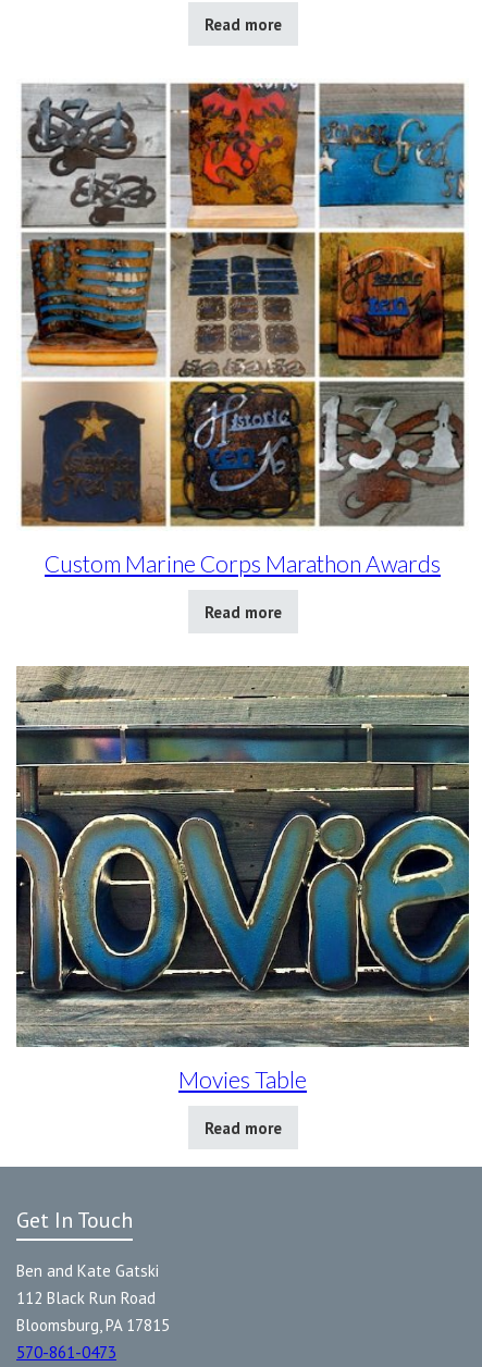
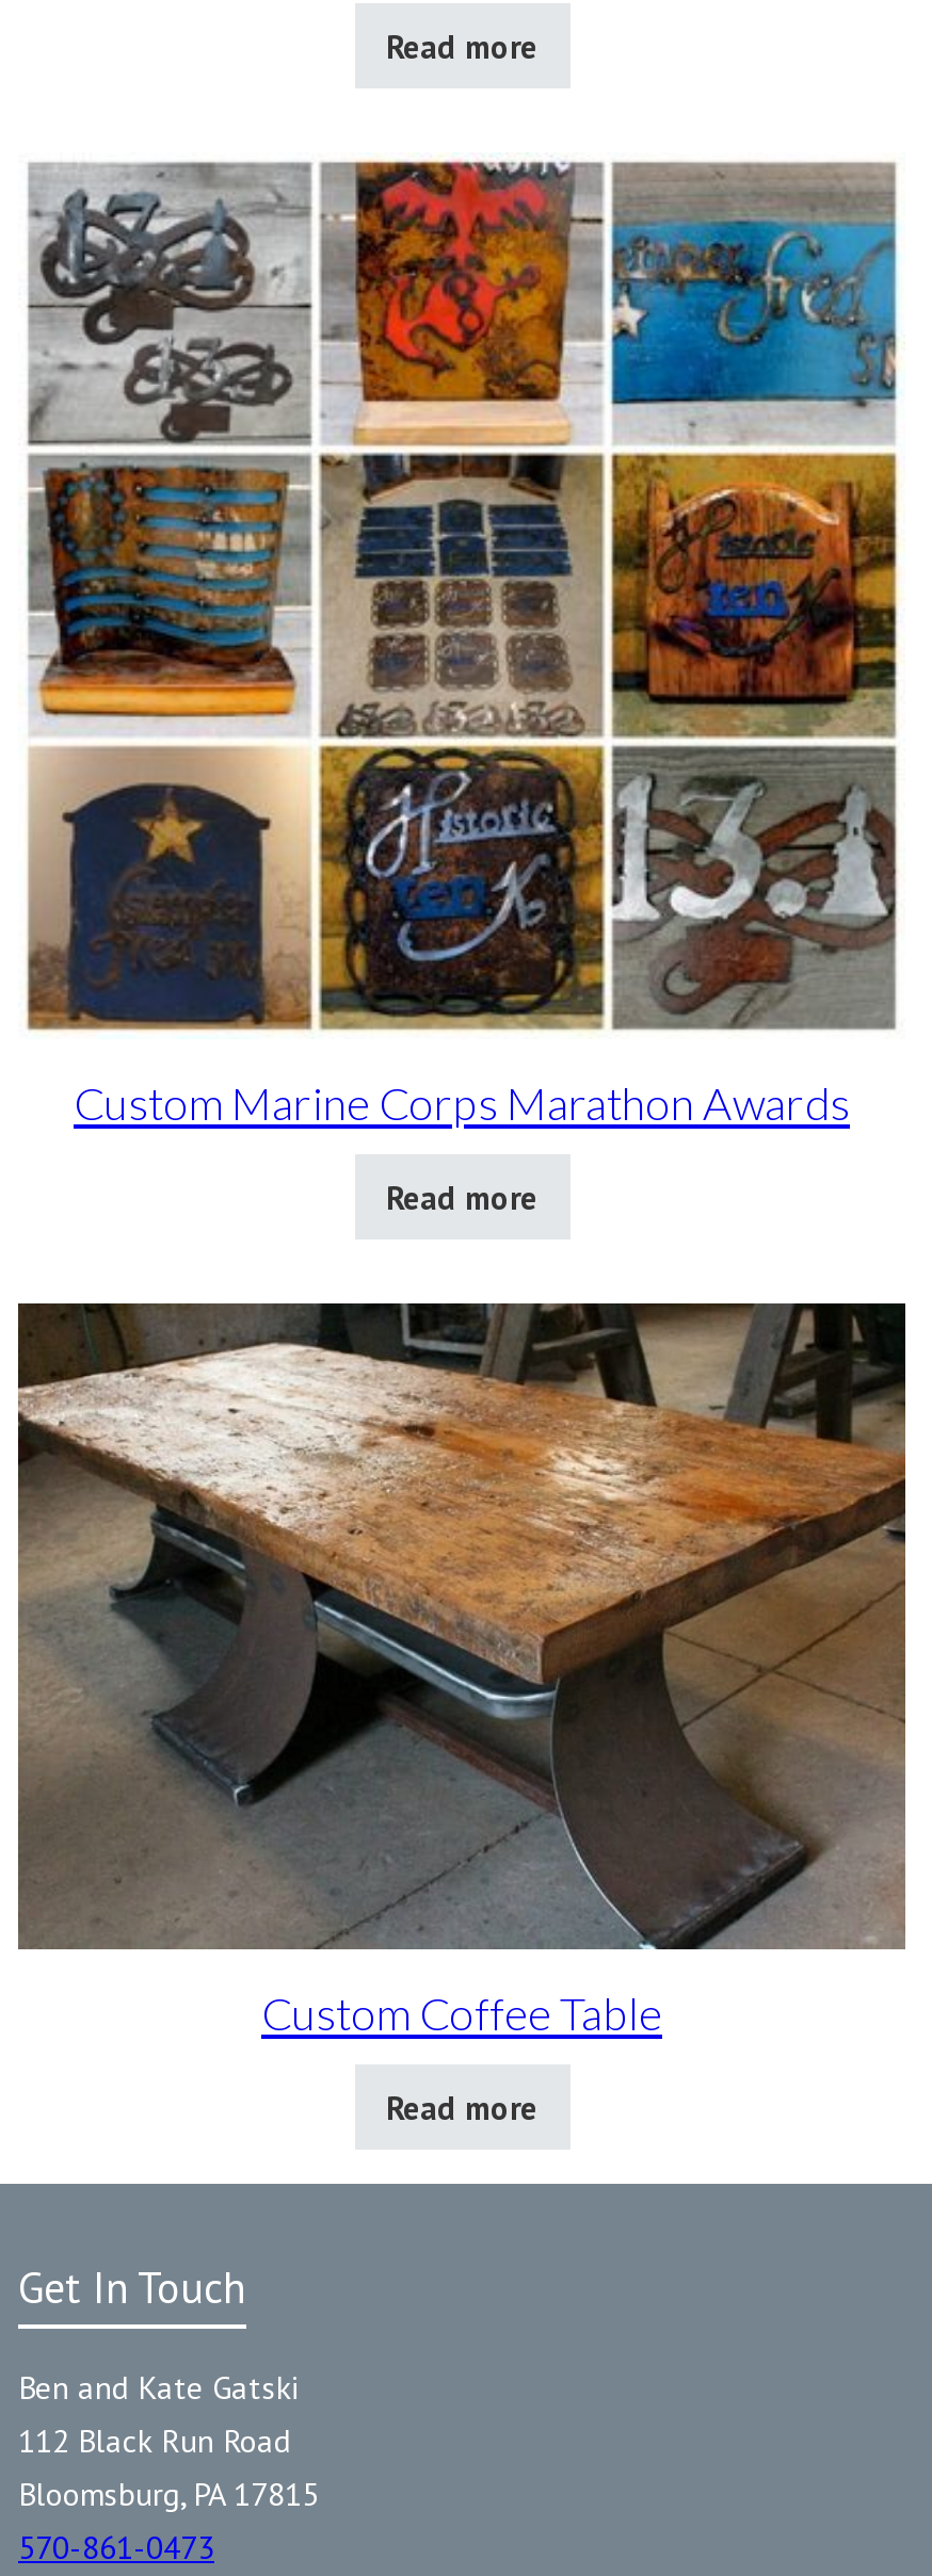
[15,666,470,1093] [image] | Movies Table -> [16,1303,907,2039] [image] | Custom Coffee Table

